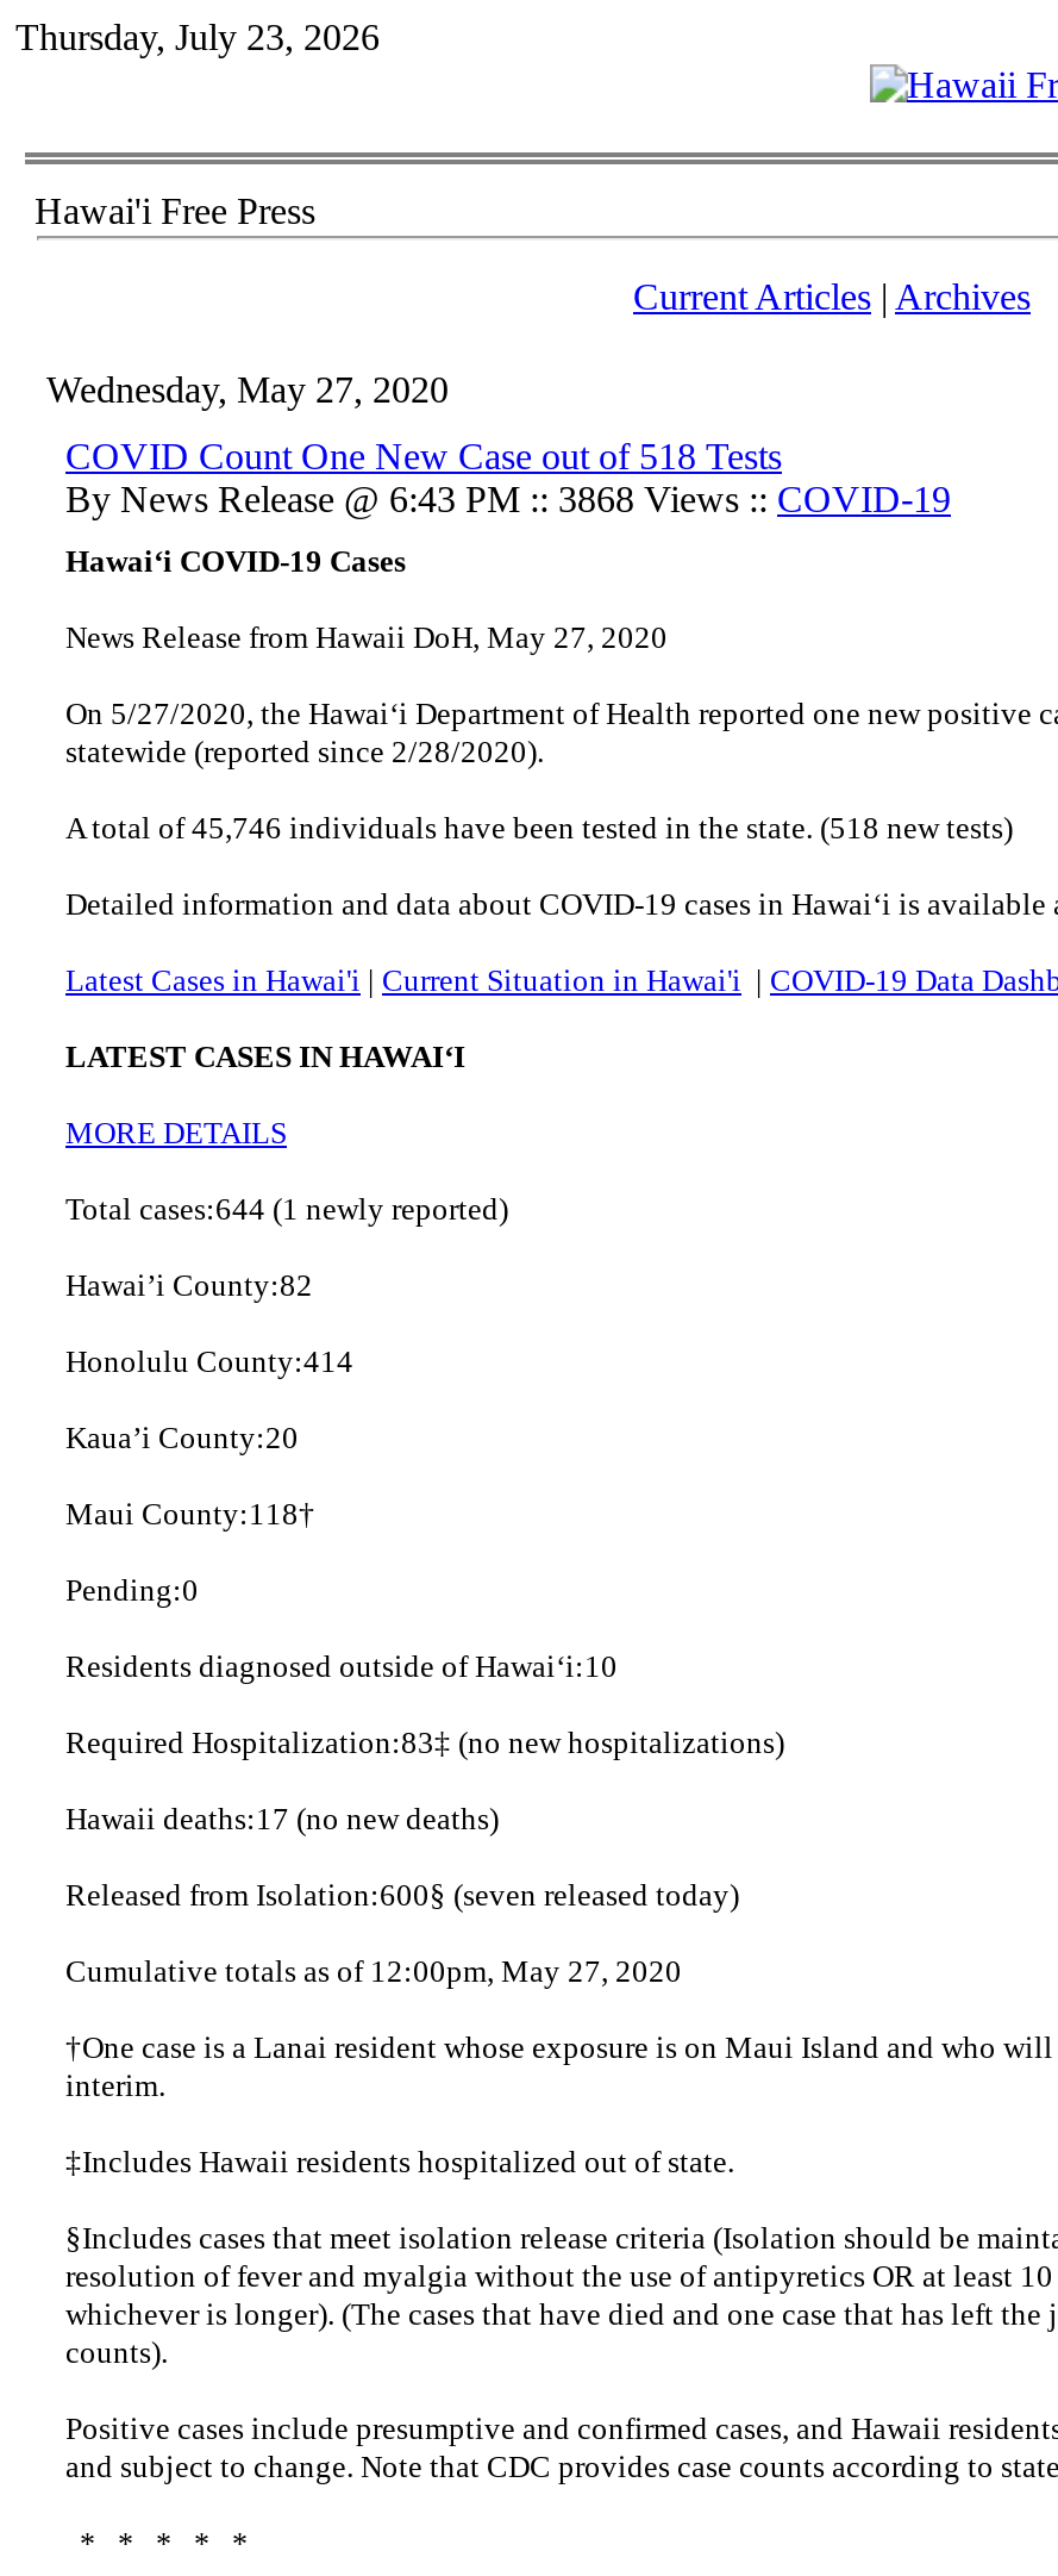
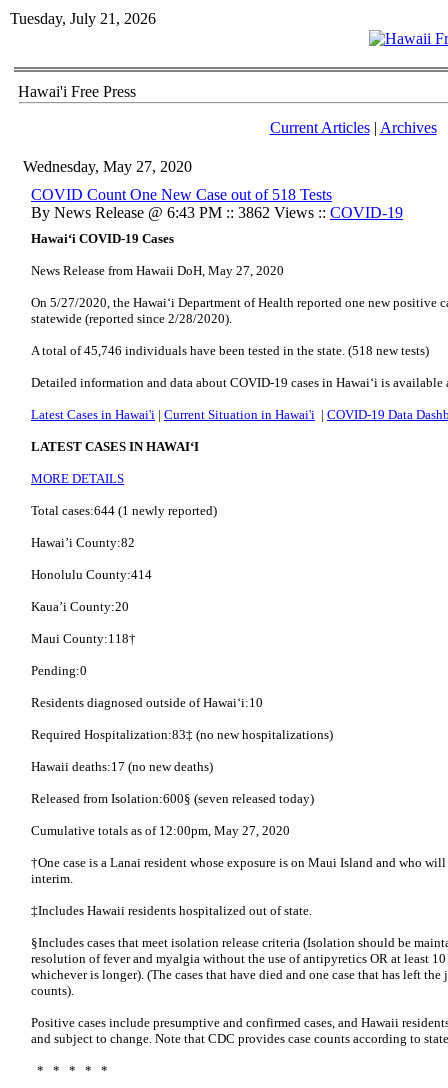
[15,17,380,57] Thursday, July 23, 2026 -> [10,10,156,27] Tuesday, July 21, 2026
[65,479,951,519] By News Release @ 6:43 PM :: 3868 Views :: COVID-19 -> [31,204,403,221] By News Release @ 6:43 PM :: 3862 Views :: COVID-19

